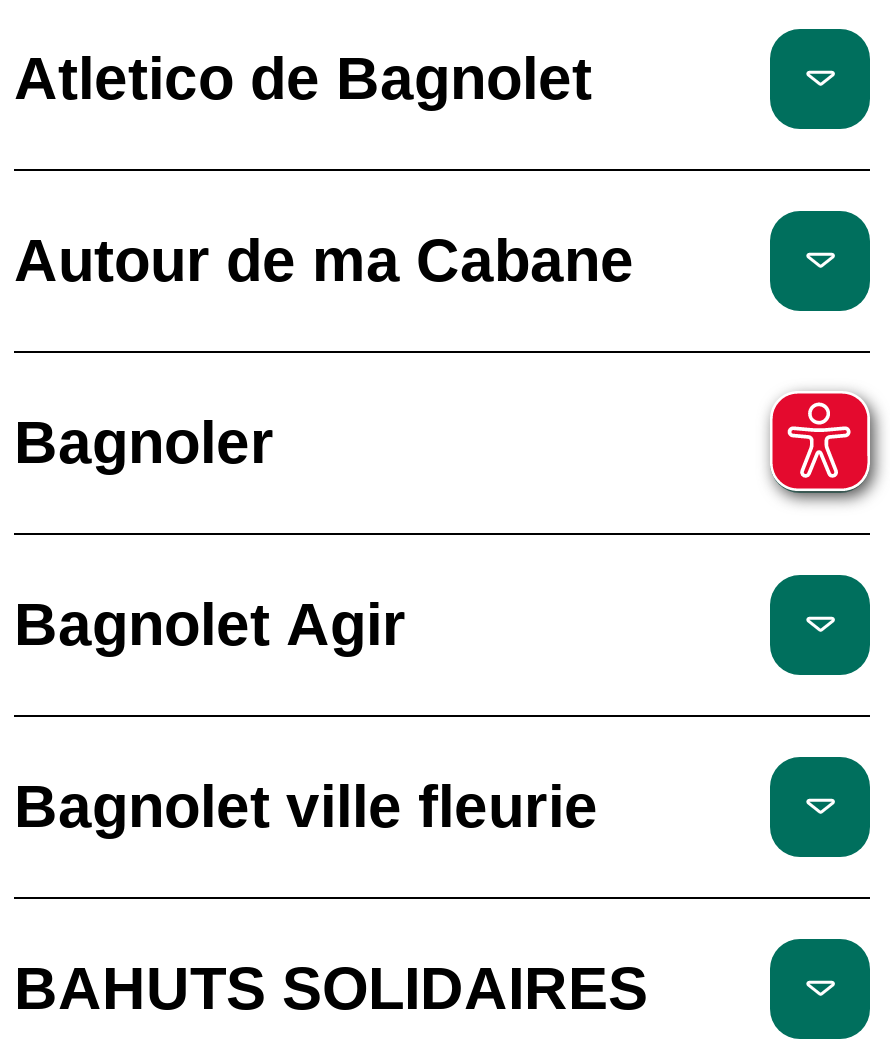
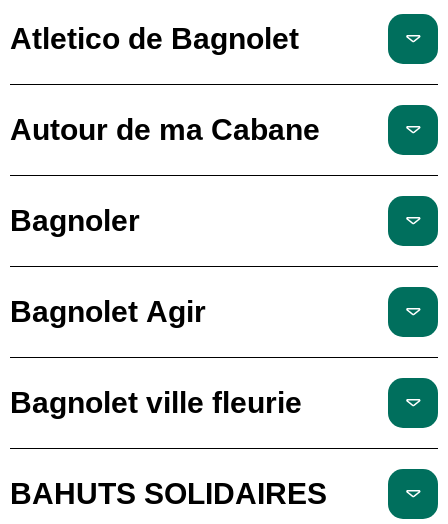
[770,391,882,505] [image] -> [387,195,443,251] [image]

